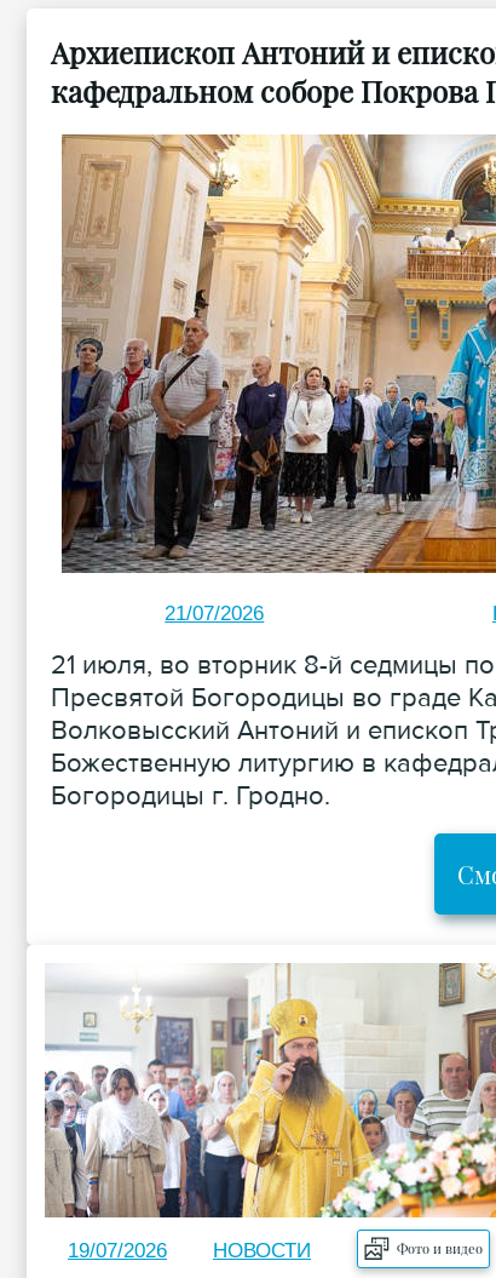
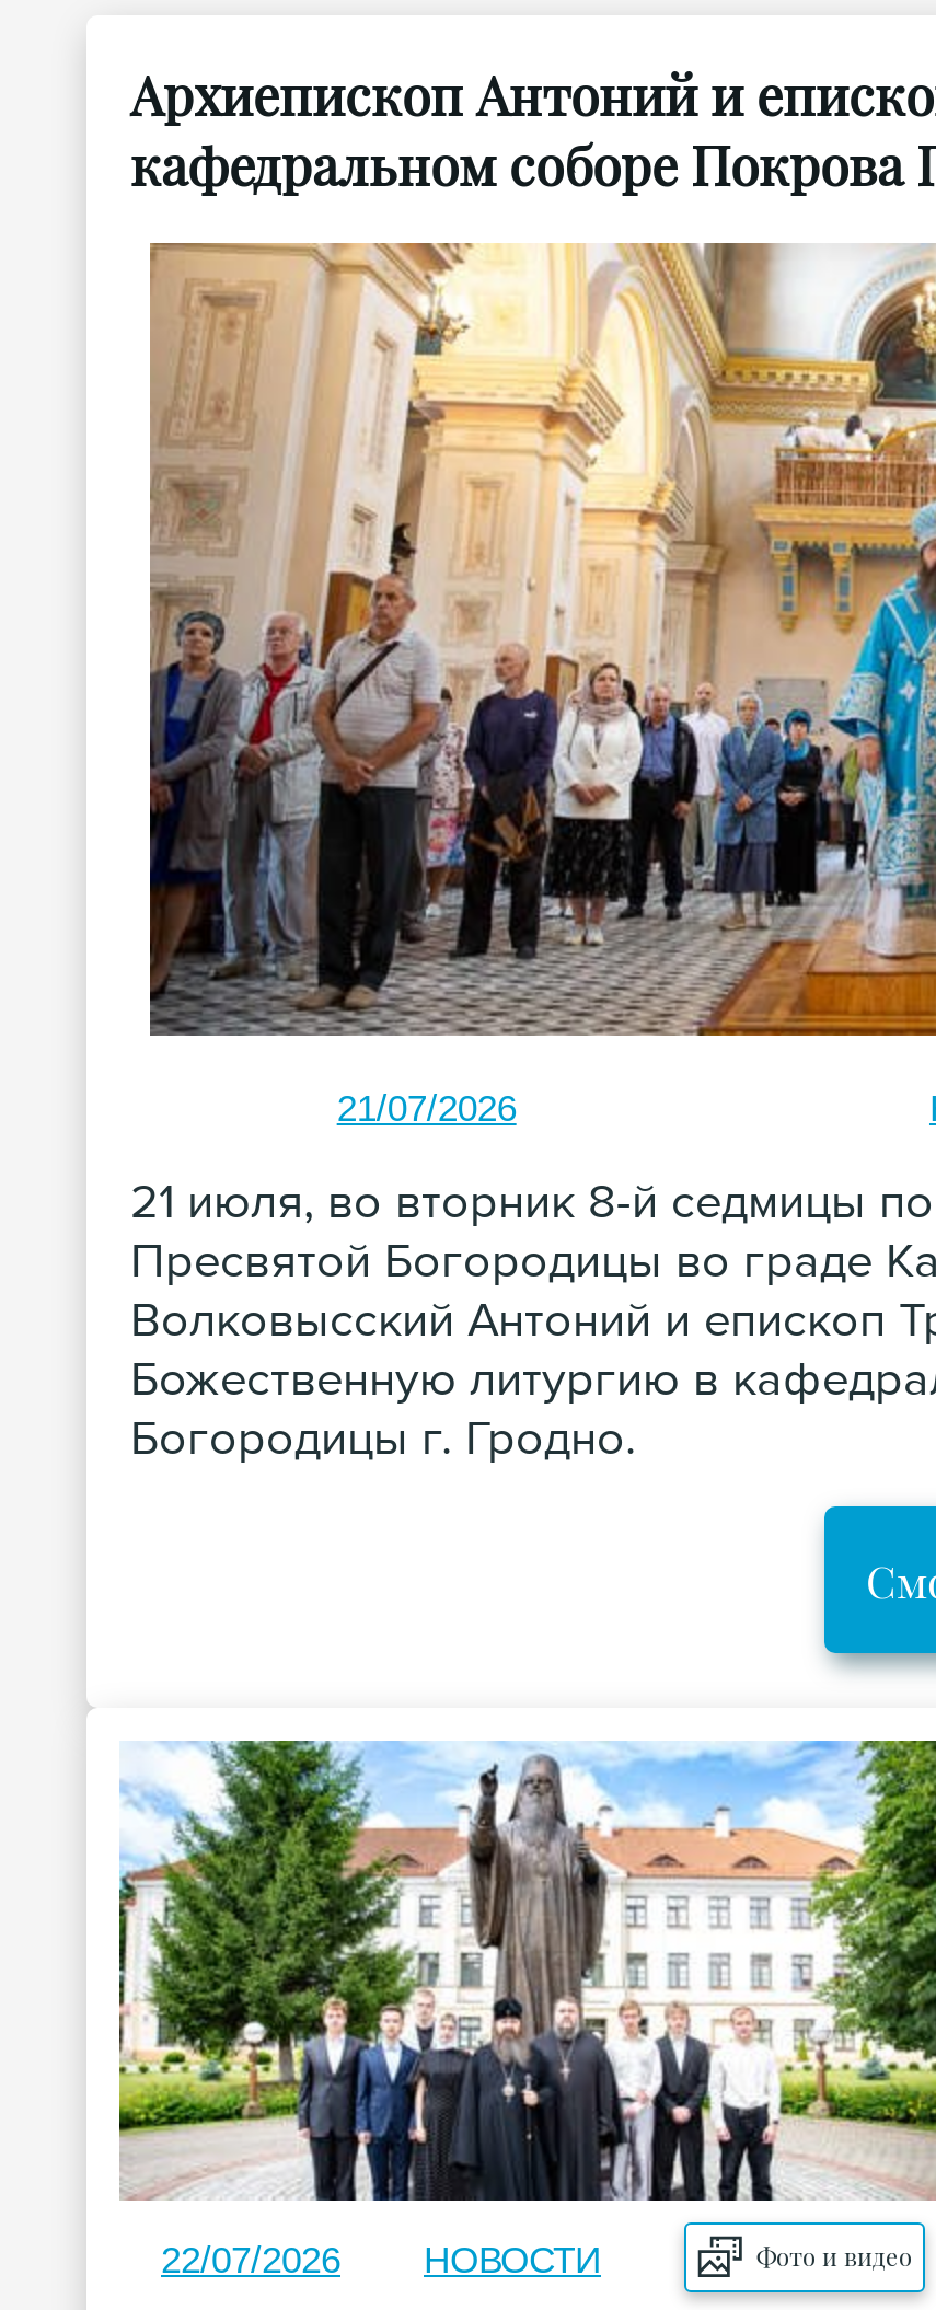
[44,962,492,1262] [image] | 19/07/2026 НОВОСТИ -> [117,1739,929,2282] [image] | 22/07/2026 НОВОСТИ

